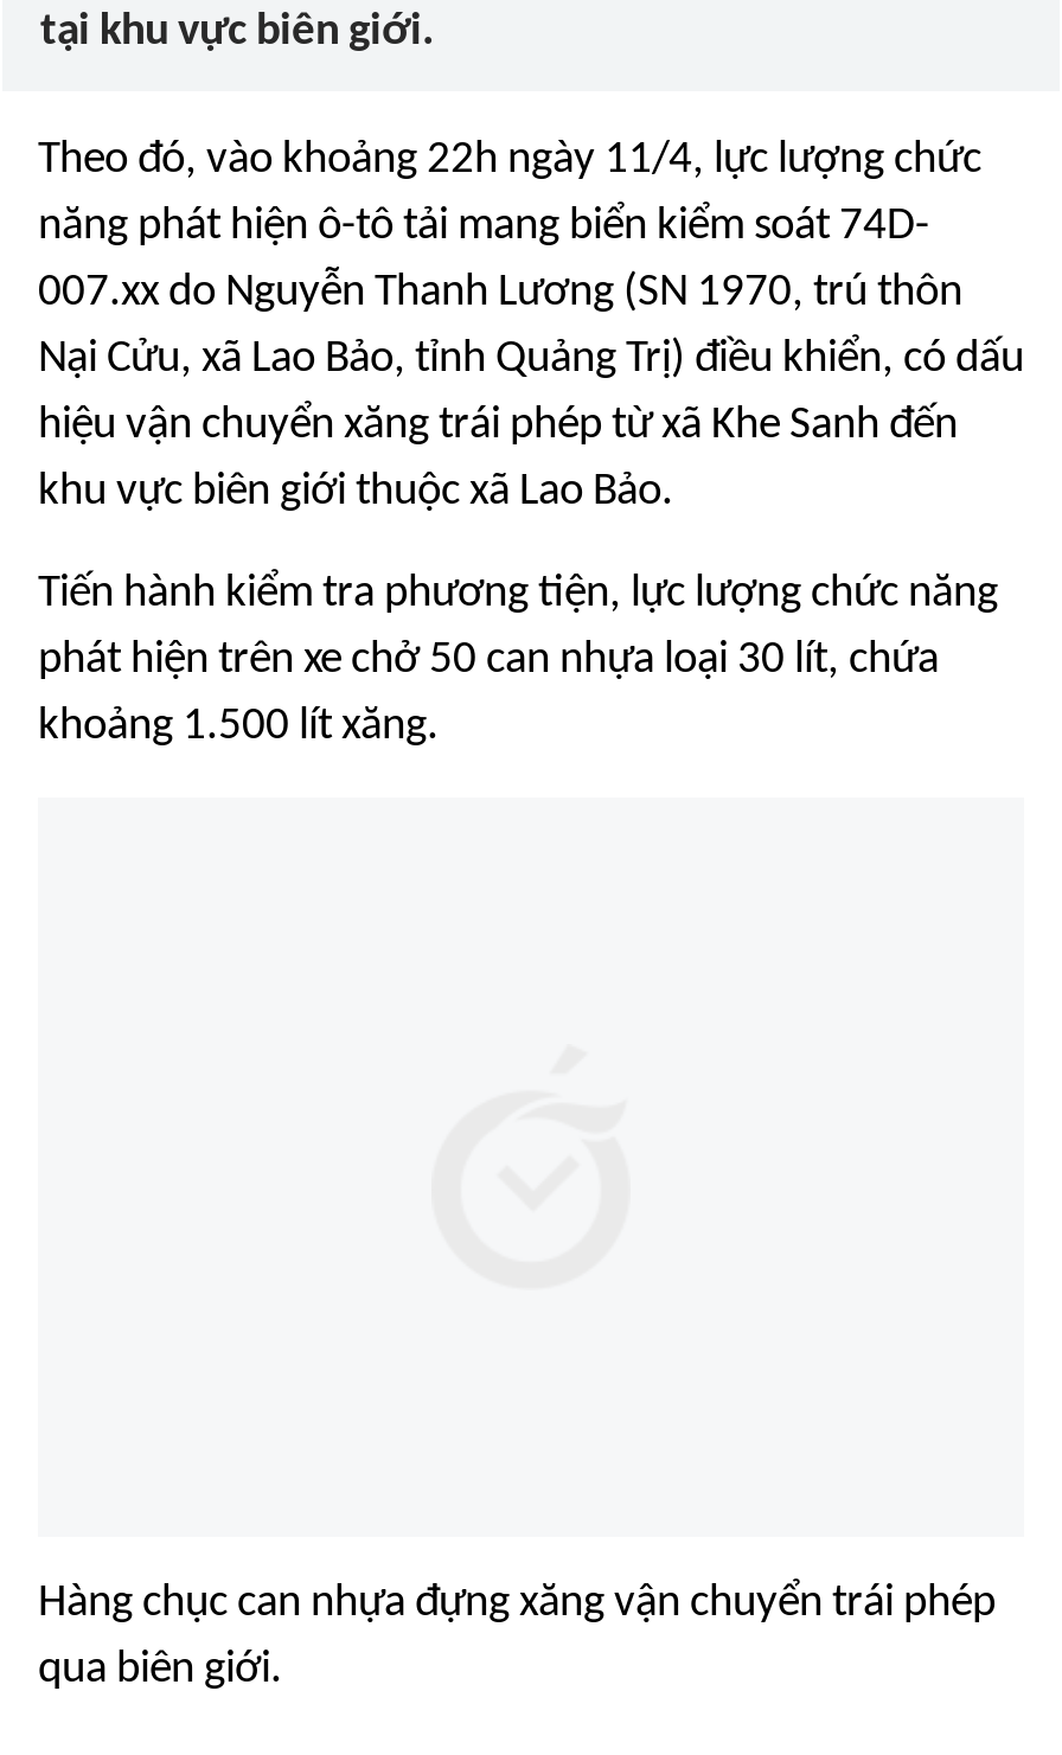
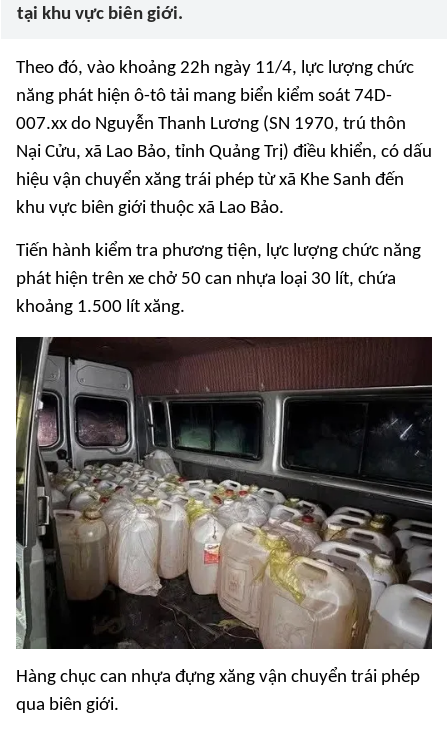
none -> [15,336,433,650] [image]

